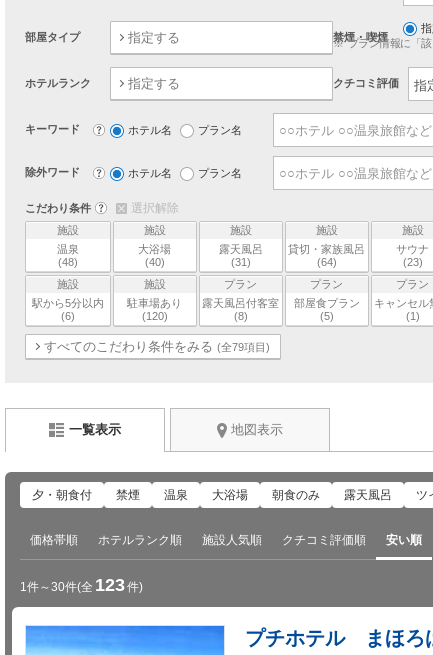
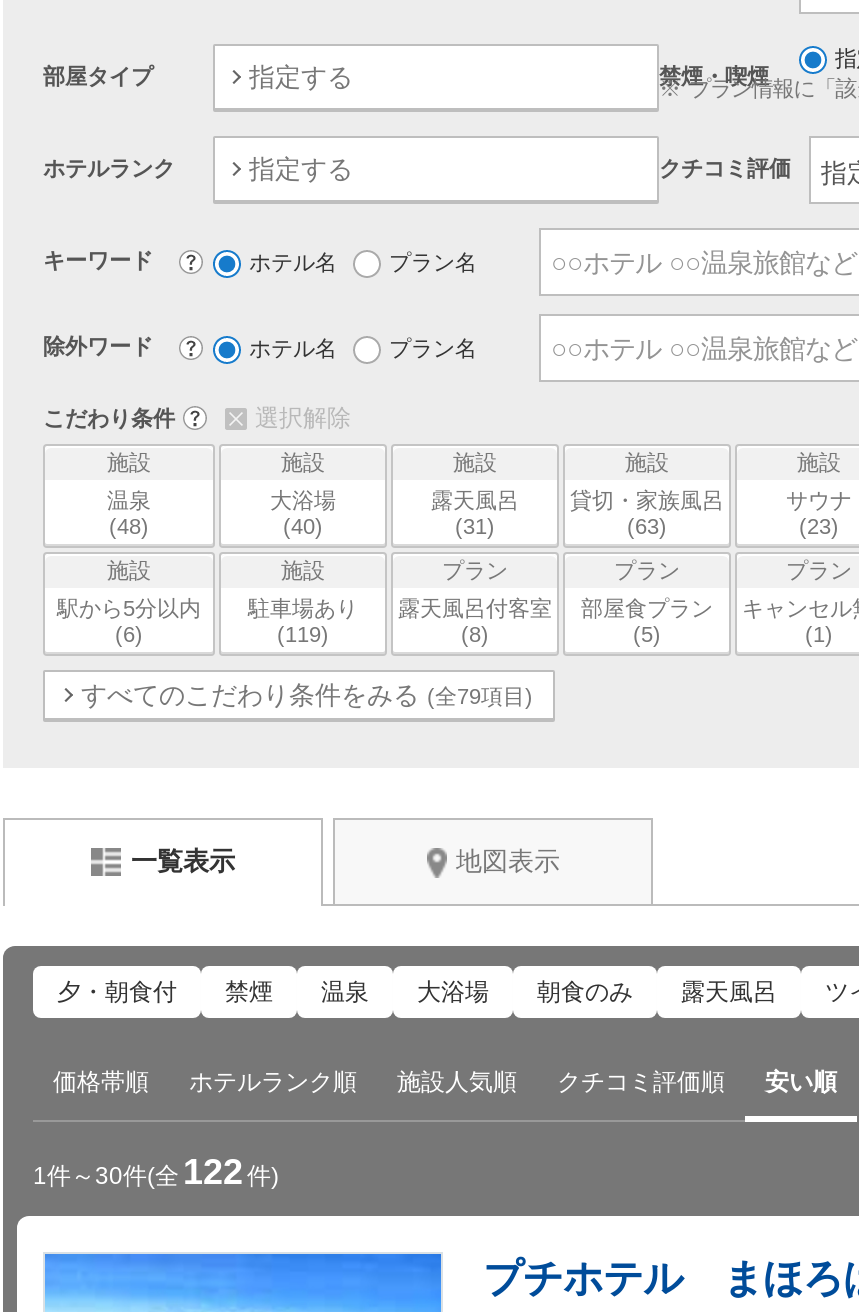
[317,255,337,267] (64) -> [627,513,667,537] (63)
[142,309,168,321] (120) -> [277,621,329,645] (119)
[20,575,143,595] 1件～30件(全 123 件) -> [33,1152,279,1192] 1件～30件(全 122 件)

